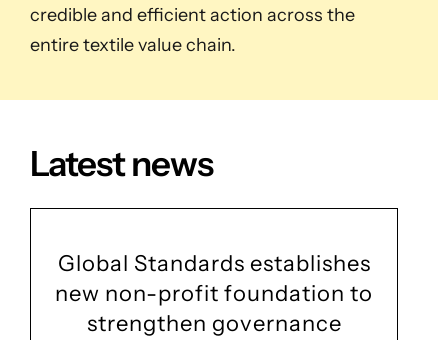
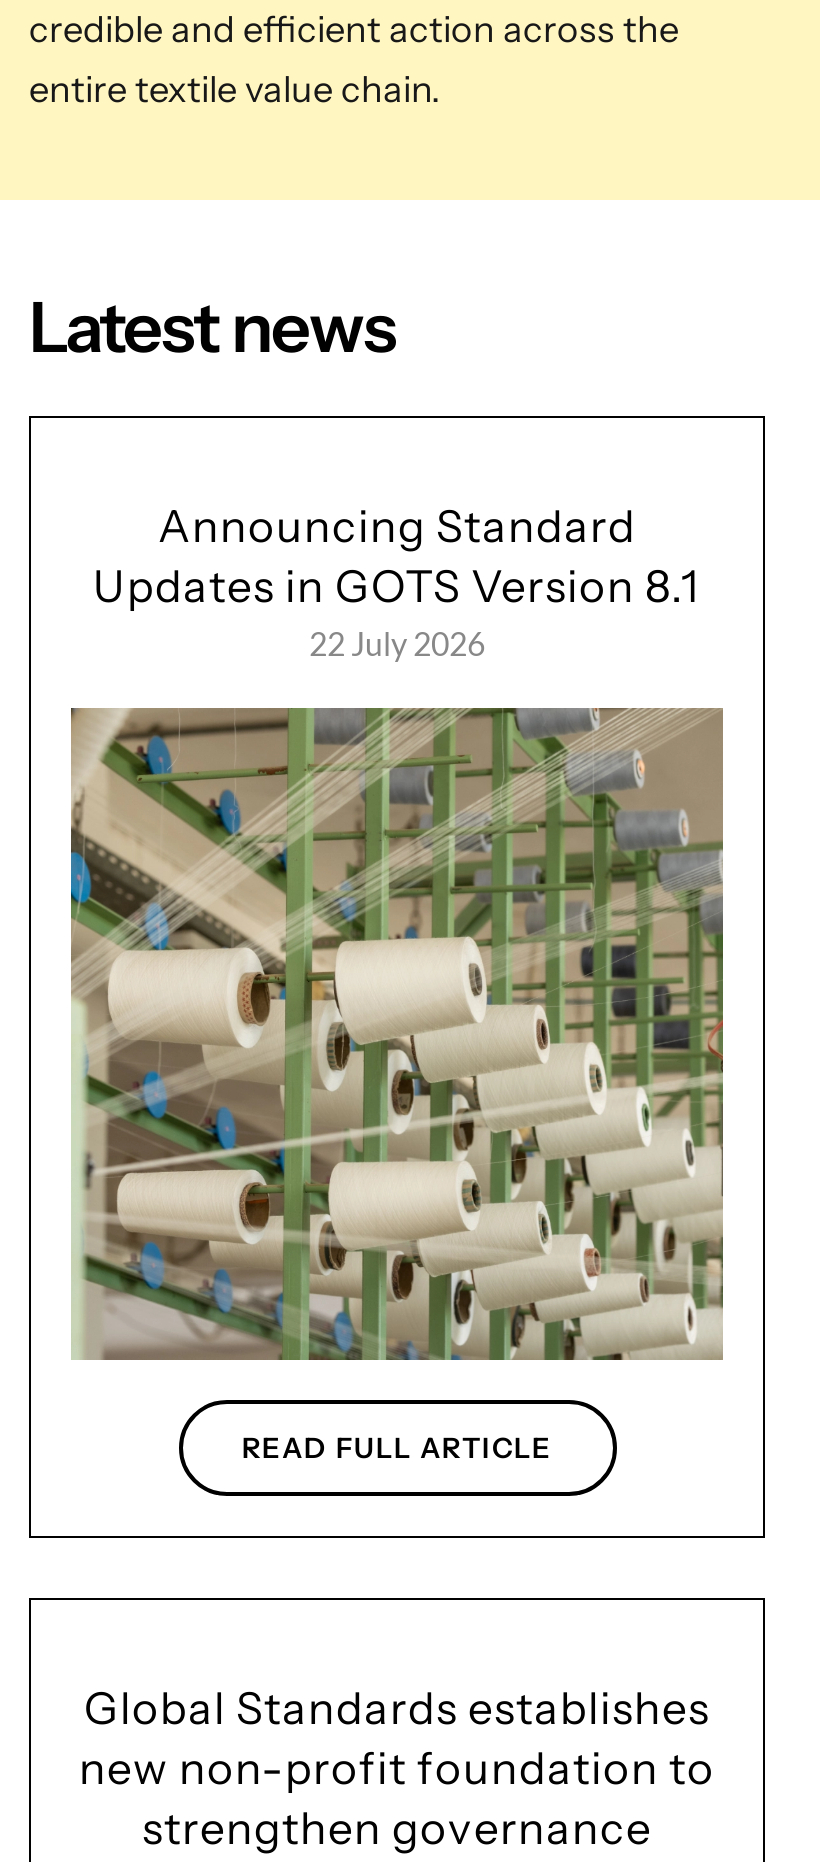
none -> [69,706,725,1466] [image] | READ FULL ARTICLE
none -> [93,500,701,662] Announcing Standard | Updates in GOTS Version 8.1 | 22 July 2026

